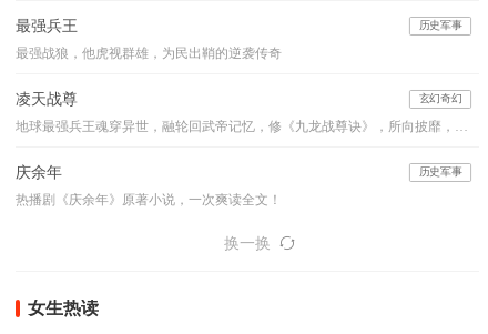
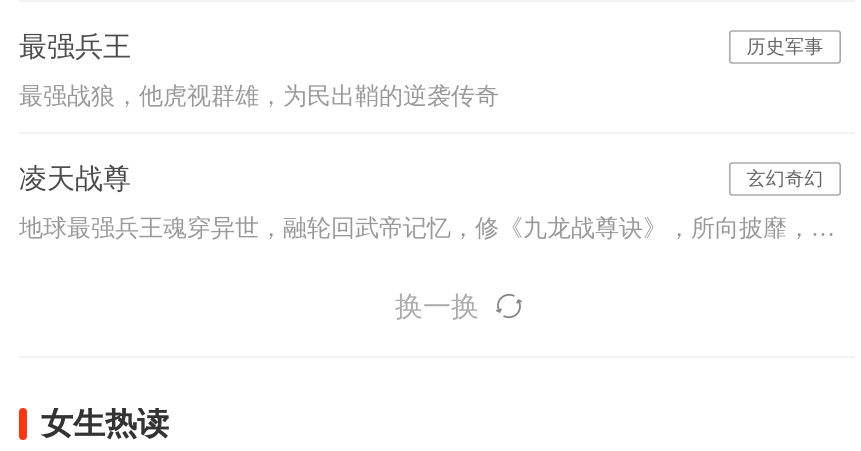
[16,164,462,207] 历史军事 | 庆余年 | 热播剧《庆余年》原著小说，一次爽读全文！ -> none

